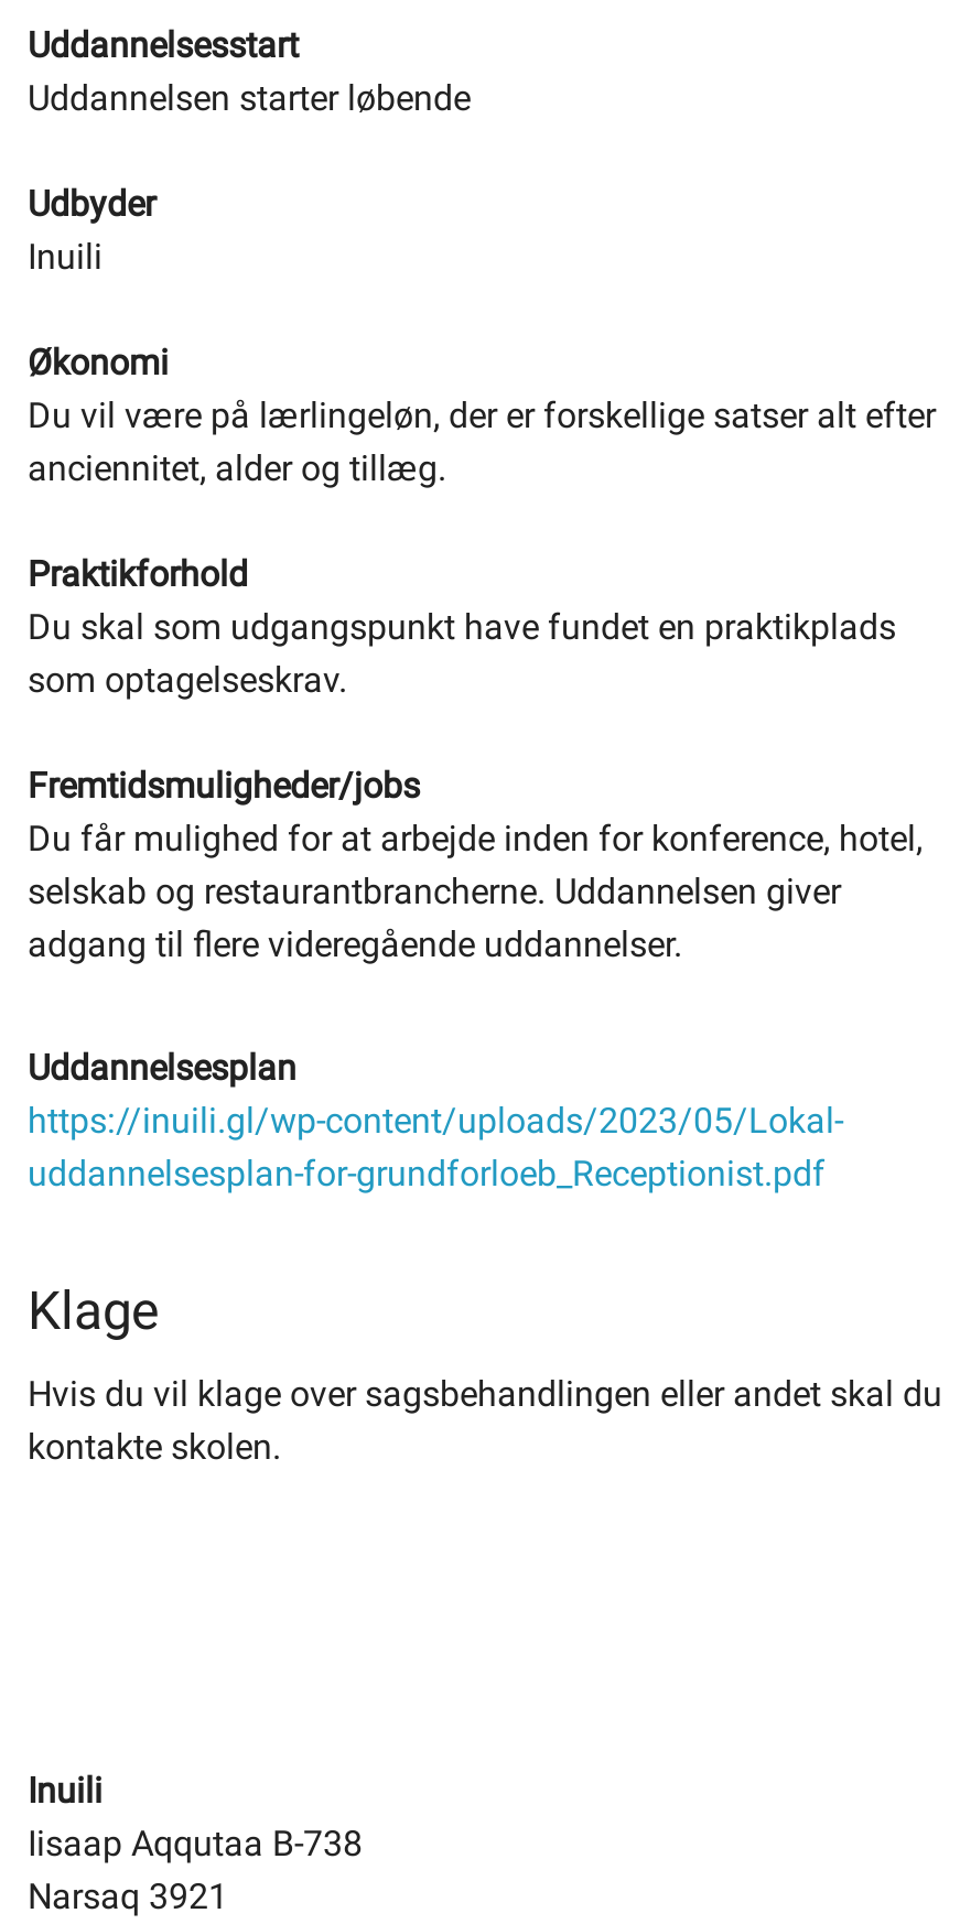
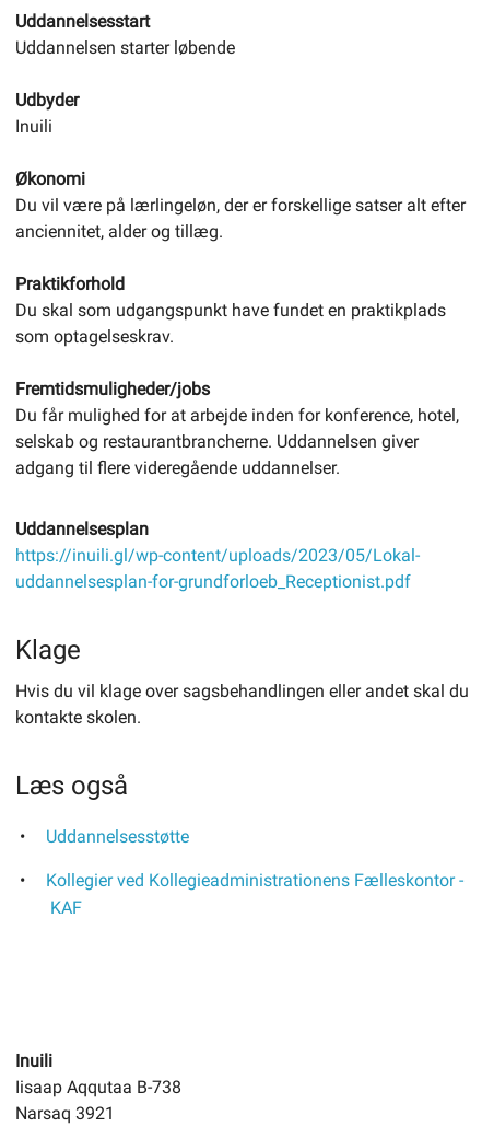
none -> [15,770,463,918] Læs også | Uddannelsesstøtte | Kollegier ved Kollegieadministrationens Fælleskontor - | KAF

